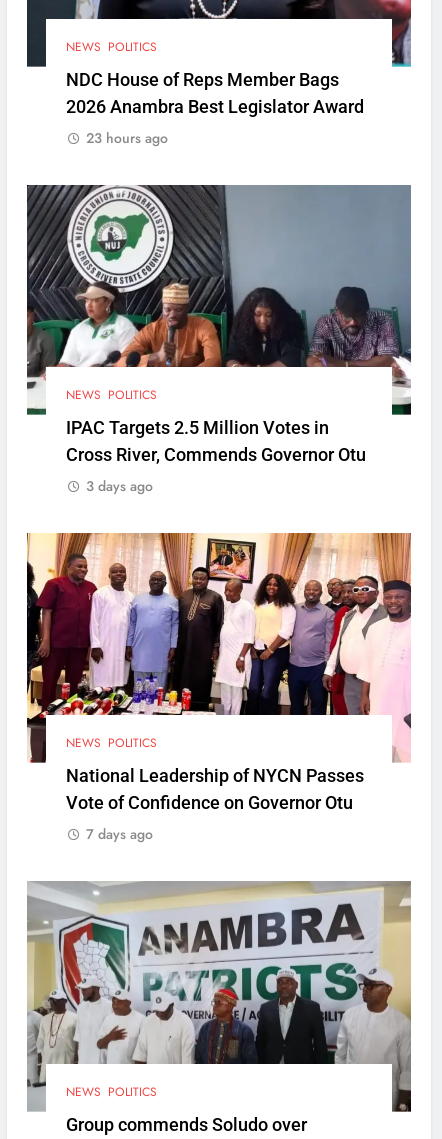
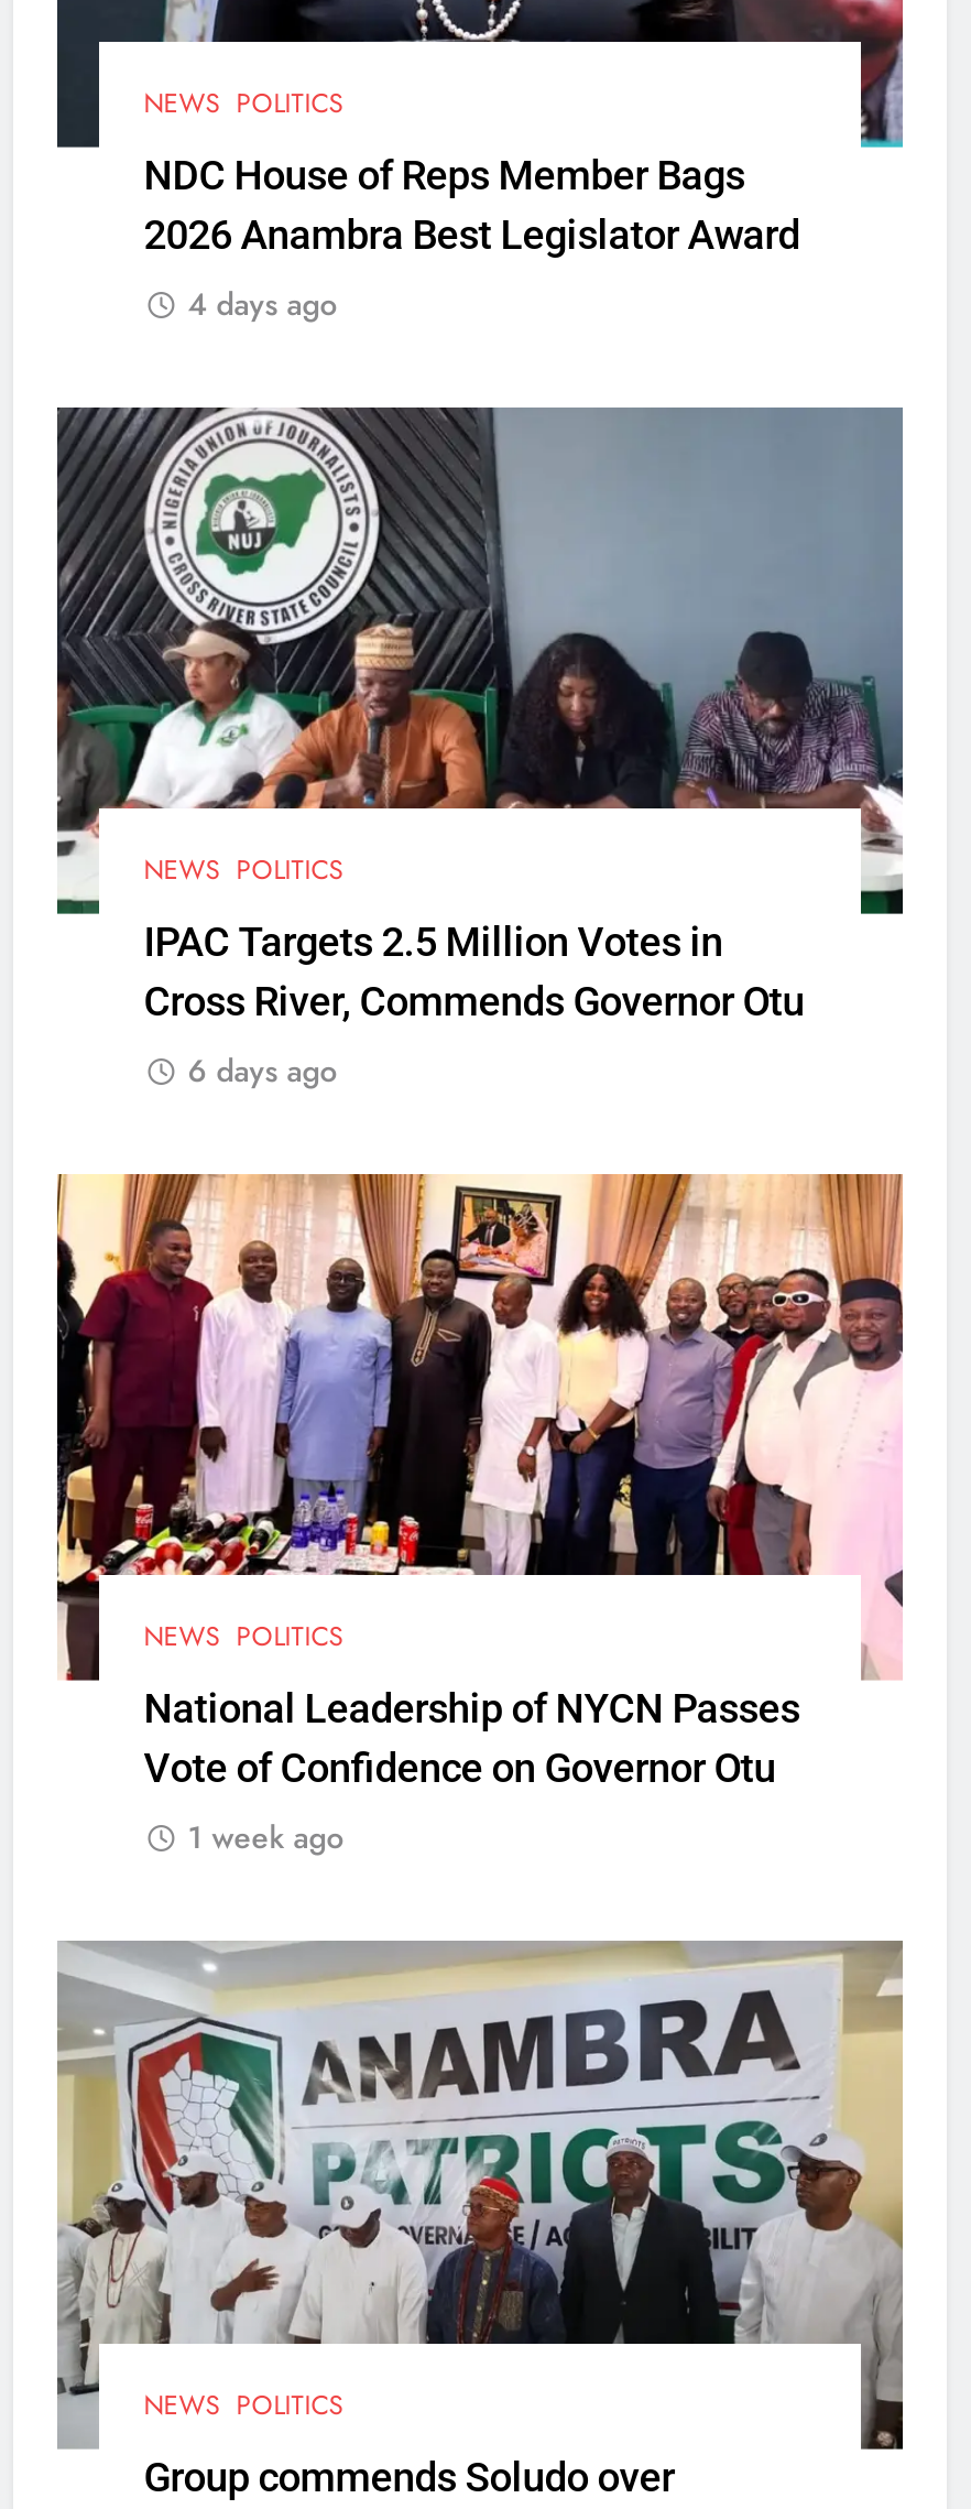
[86,127,168,147] 23 hours ago -> [188,281,337,325] 4 days ago
[86,476,153,496] 3 days ago -> [188,1048,337,1092] 6 days ago
[86,824,153,844] 7 days ago -> [188,1816,344,1860] 1 week ago

